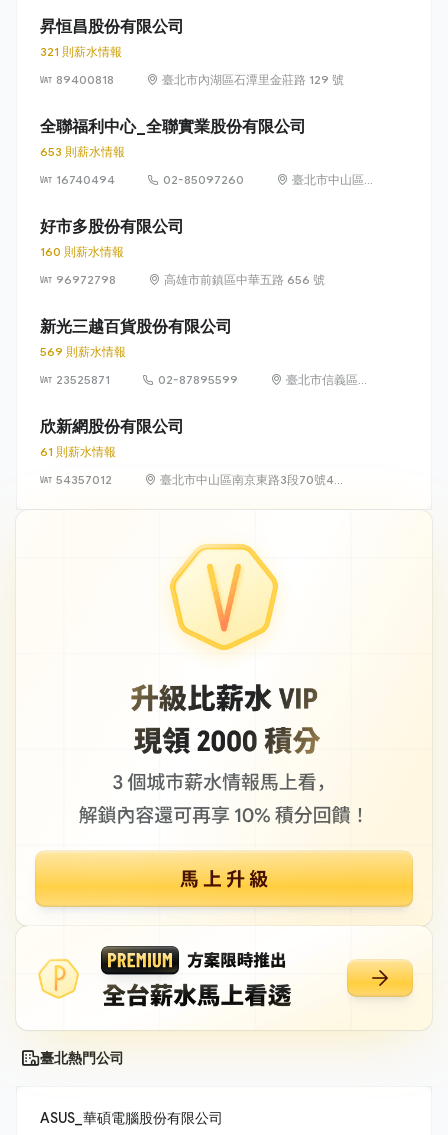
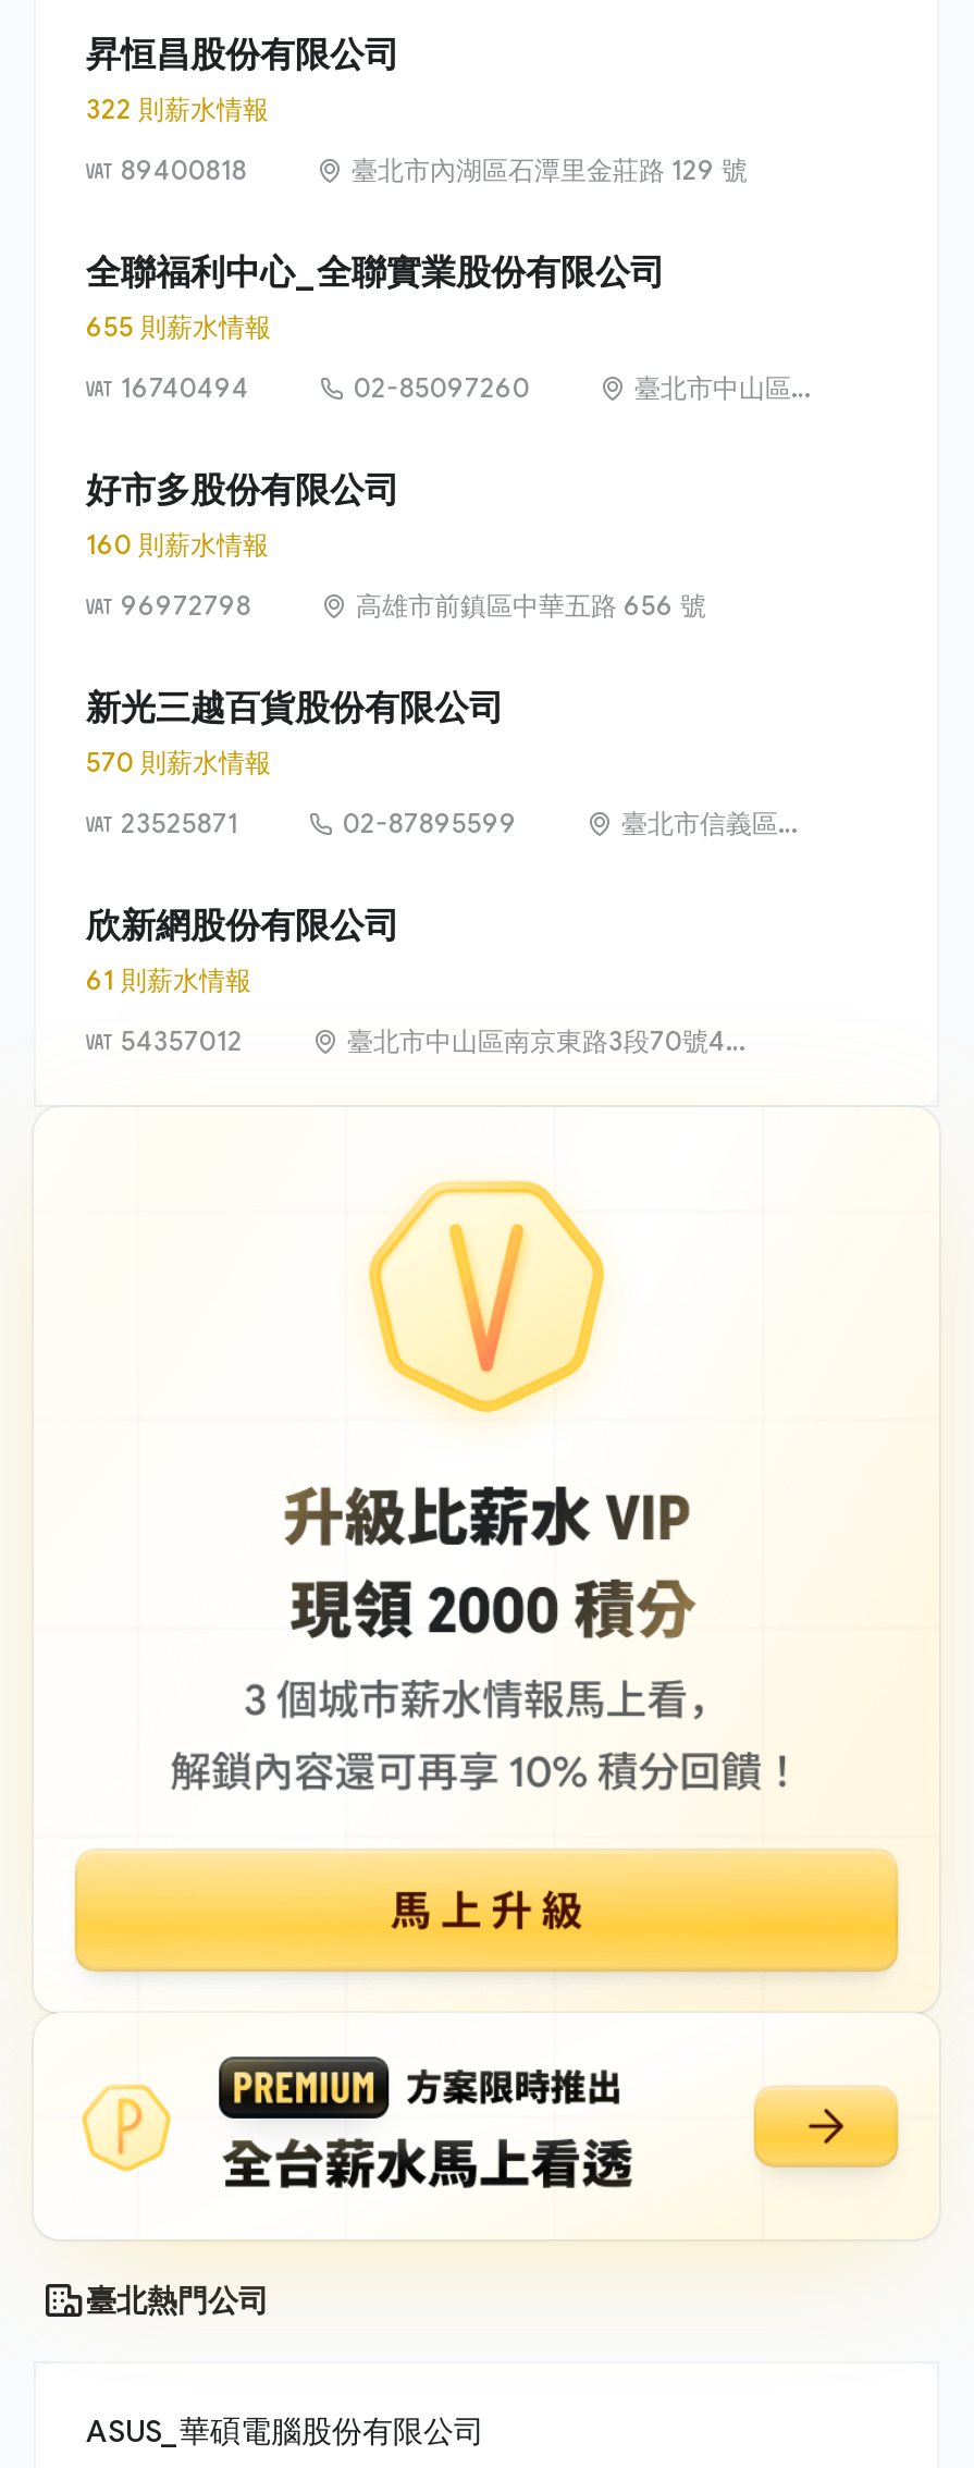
[40,44,122,59] 321 則薪水情報 -> [86,93,269,125] 322 則薪水情報
[40,144,125,159] 653 則薪水情報 -> [86,310,271,343] 655 則薪水情報
[40,344,126,359] 569 則薪水情報 -> [86,746,271,779] 570 則薪水情報

